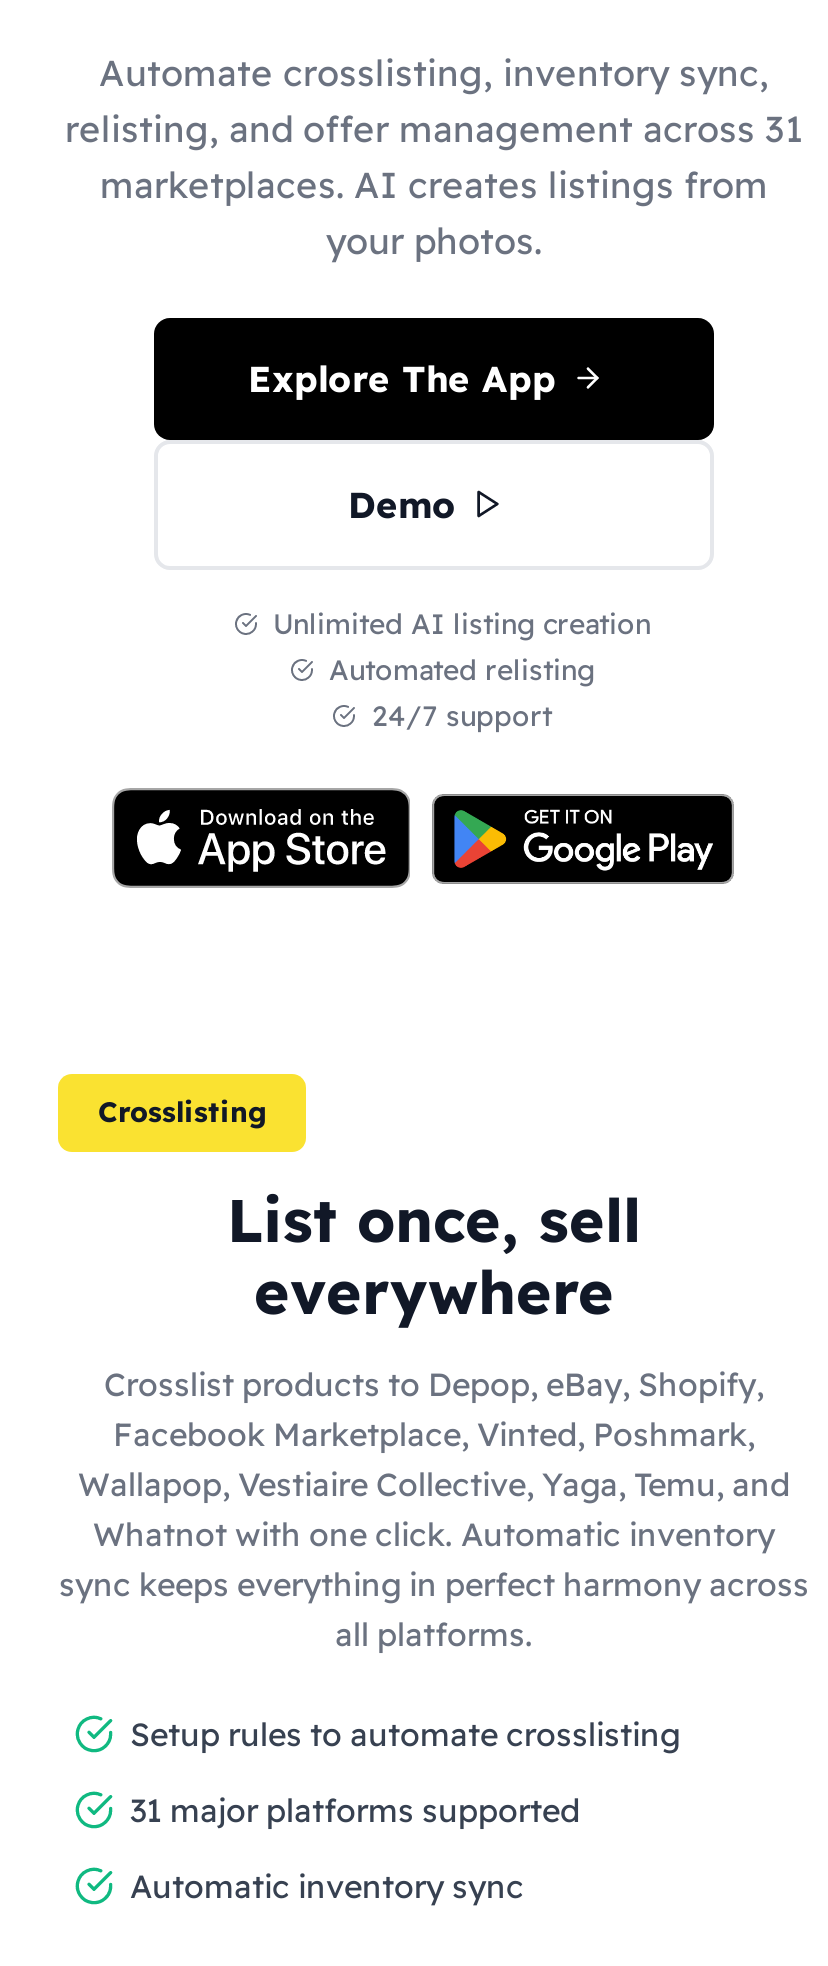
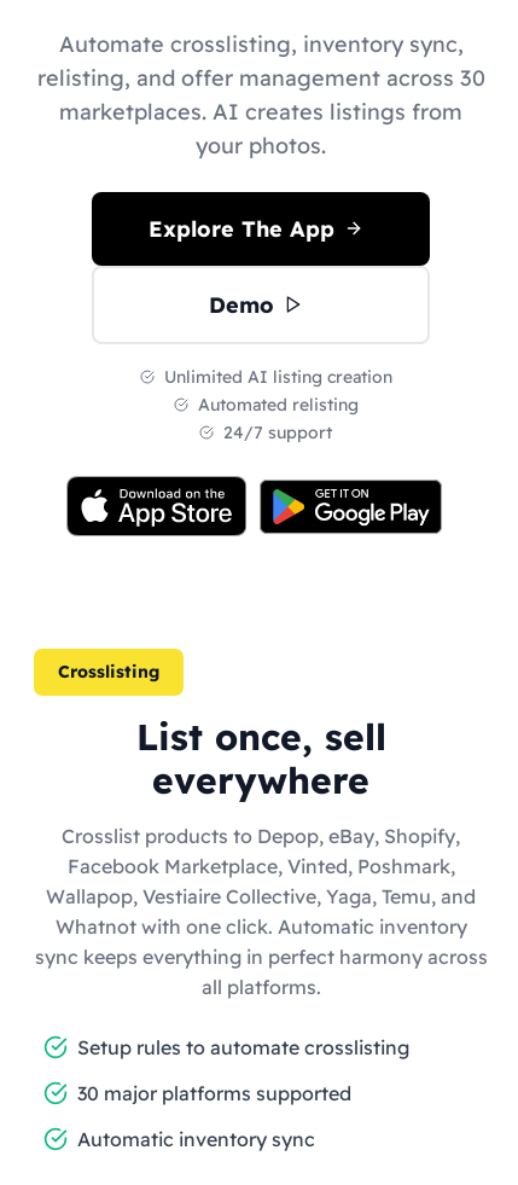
[65,105,803,151] relisting, and offer management across 31 -> [37,63,485,91] relisting, and offer management across 30
[130,1789,580,1829] 31 major platforms supported -> [77,1081,351,1105] 30 major platforms supported

